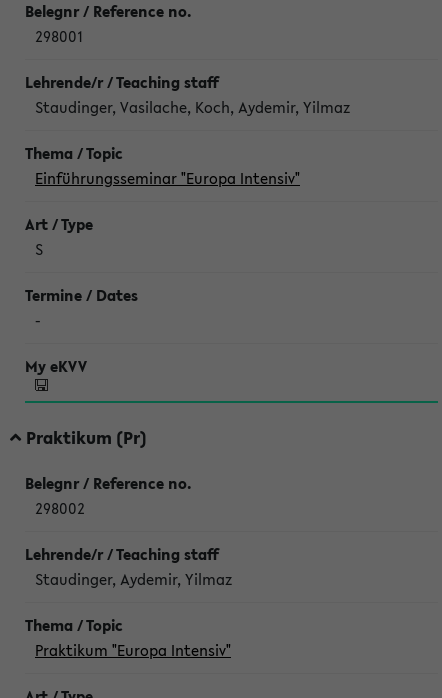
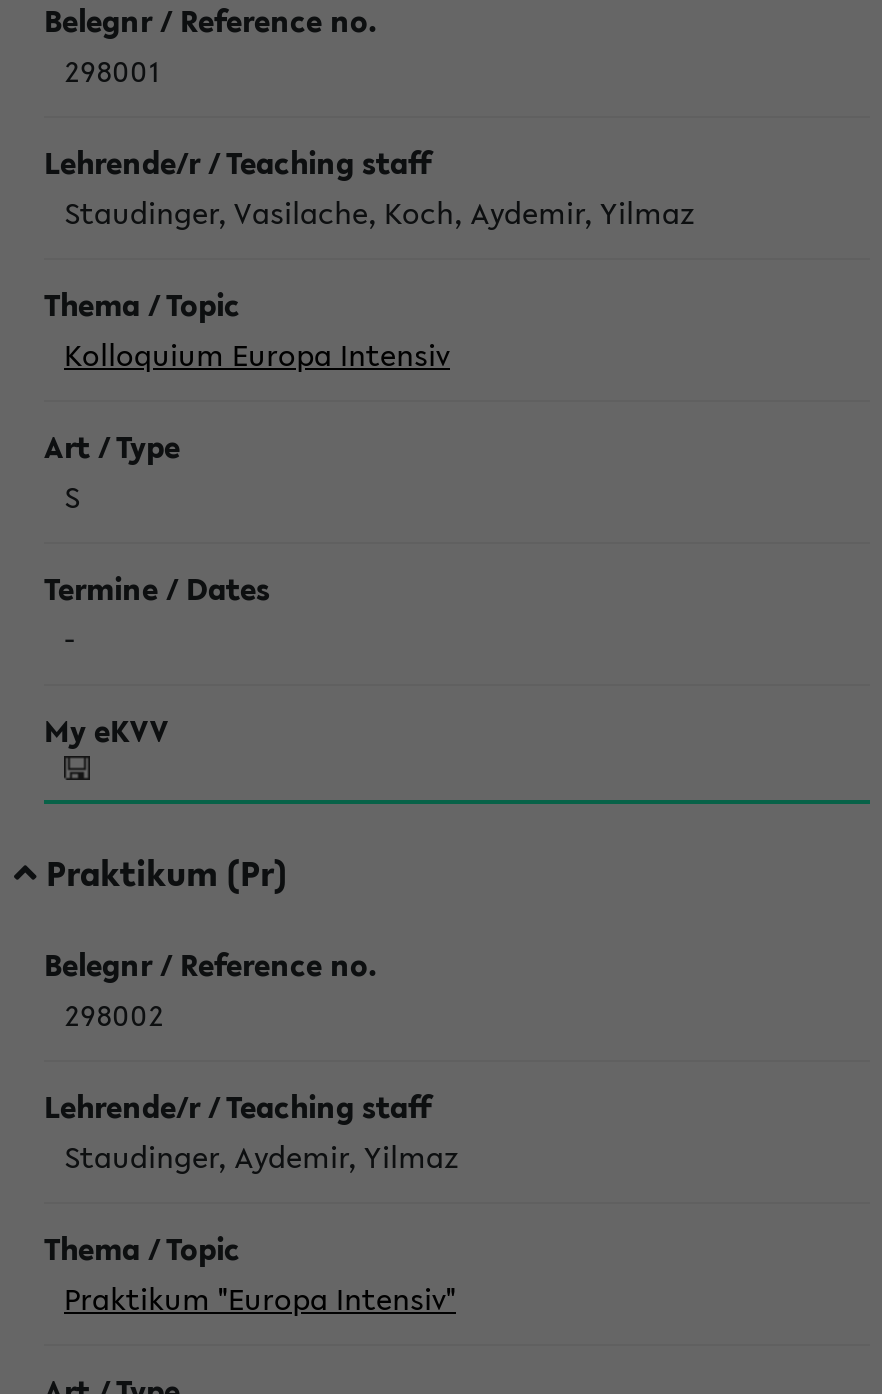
[35,167,300,189] Einführungsseminar "Europa Intensiv" -> [64,332,450,376] Kolloquium Europa Intensiv

